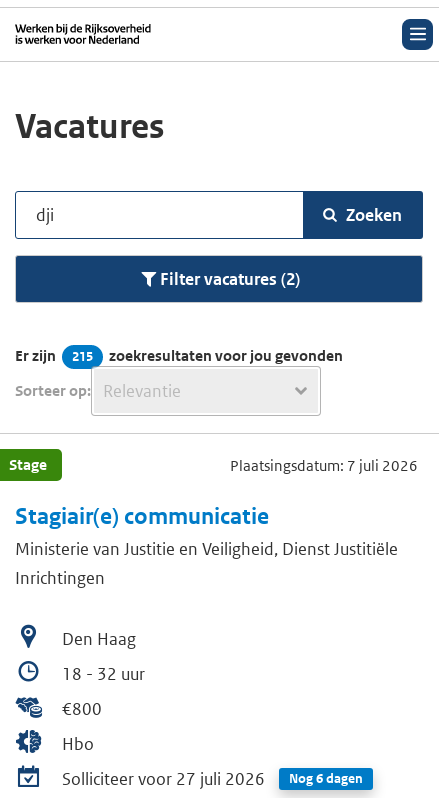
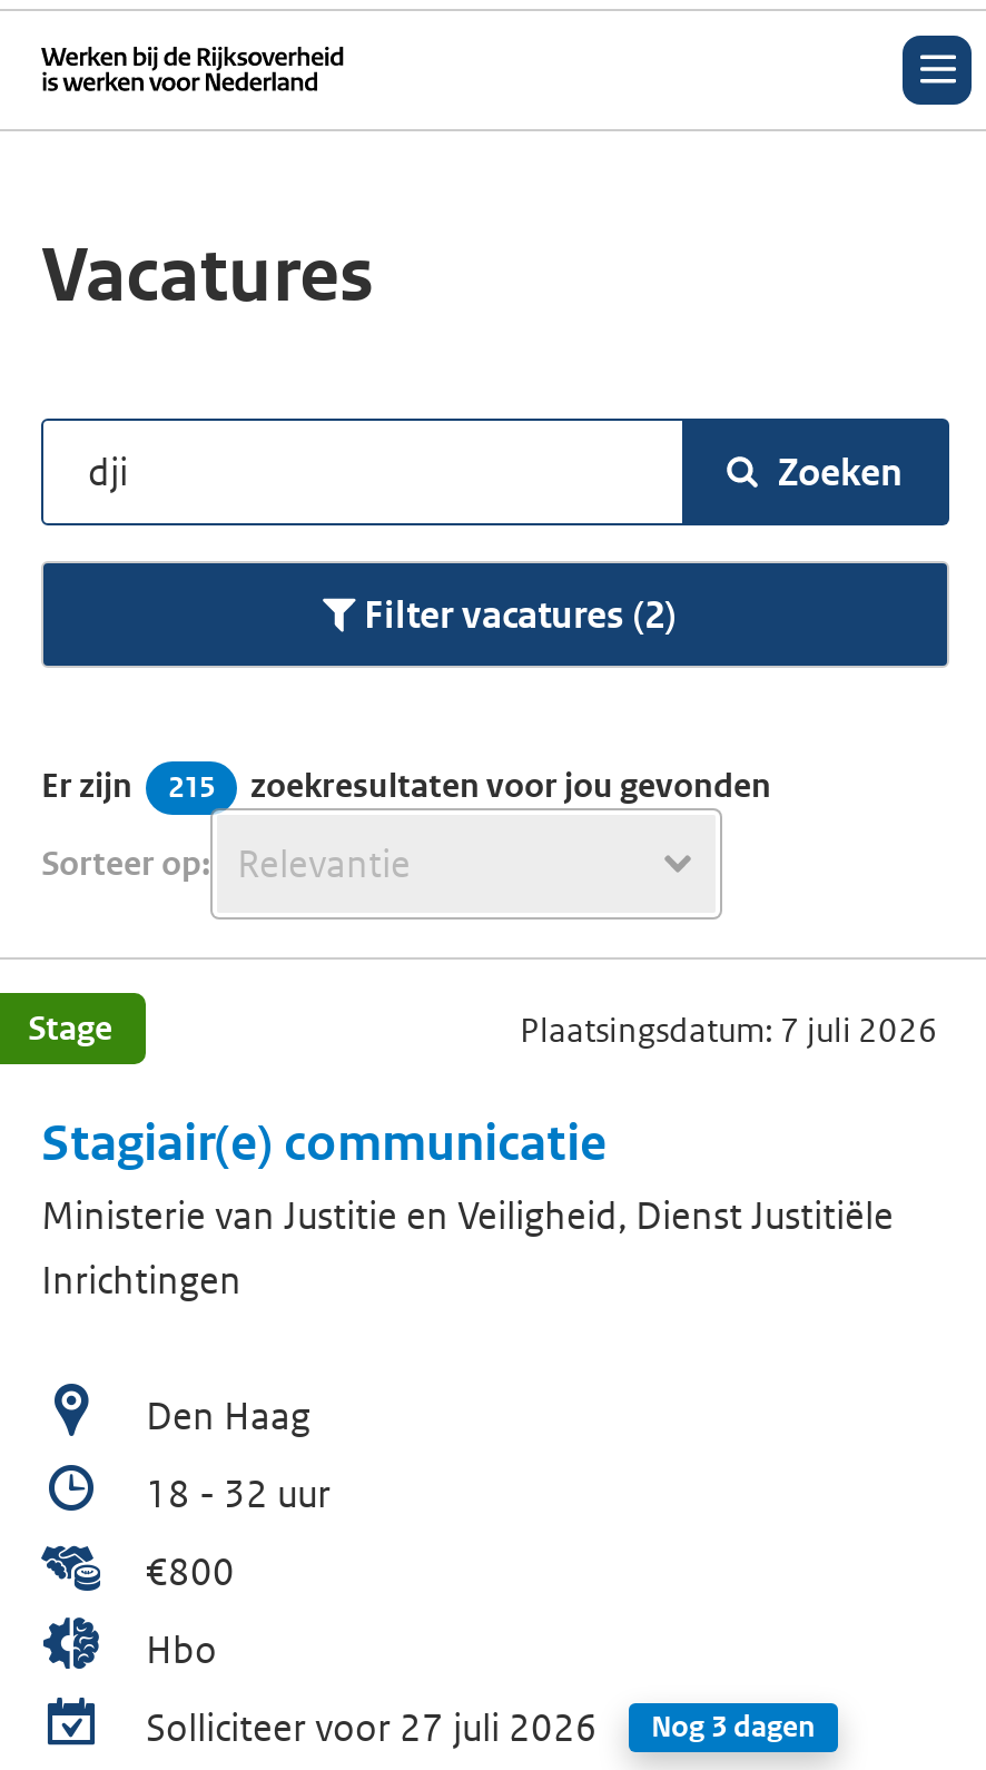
[62,767,363,789] Solliciteer voor 27 juli 2026 Nog 6 dagen -> [146,1702,816,1751] Solliciteer voor 27 juli 2026 Nog 3 dagen

